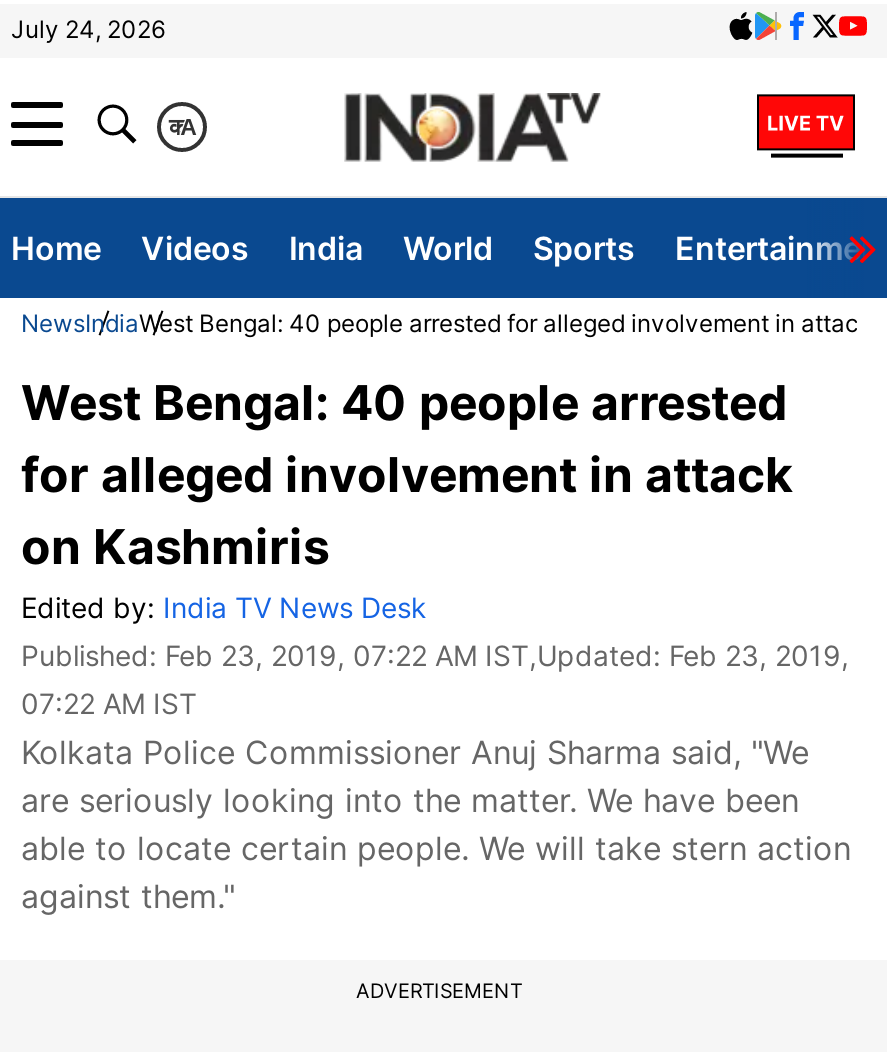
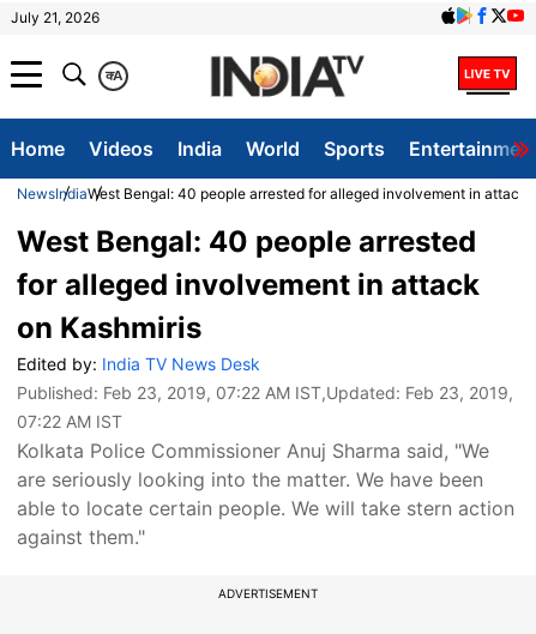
[11,14,165,44] July 24, 2026 -> [11,8,100,26] July 21, 2026

